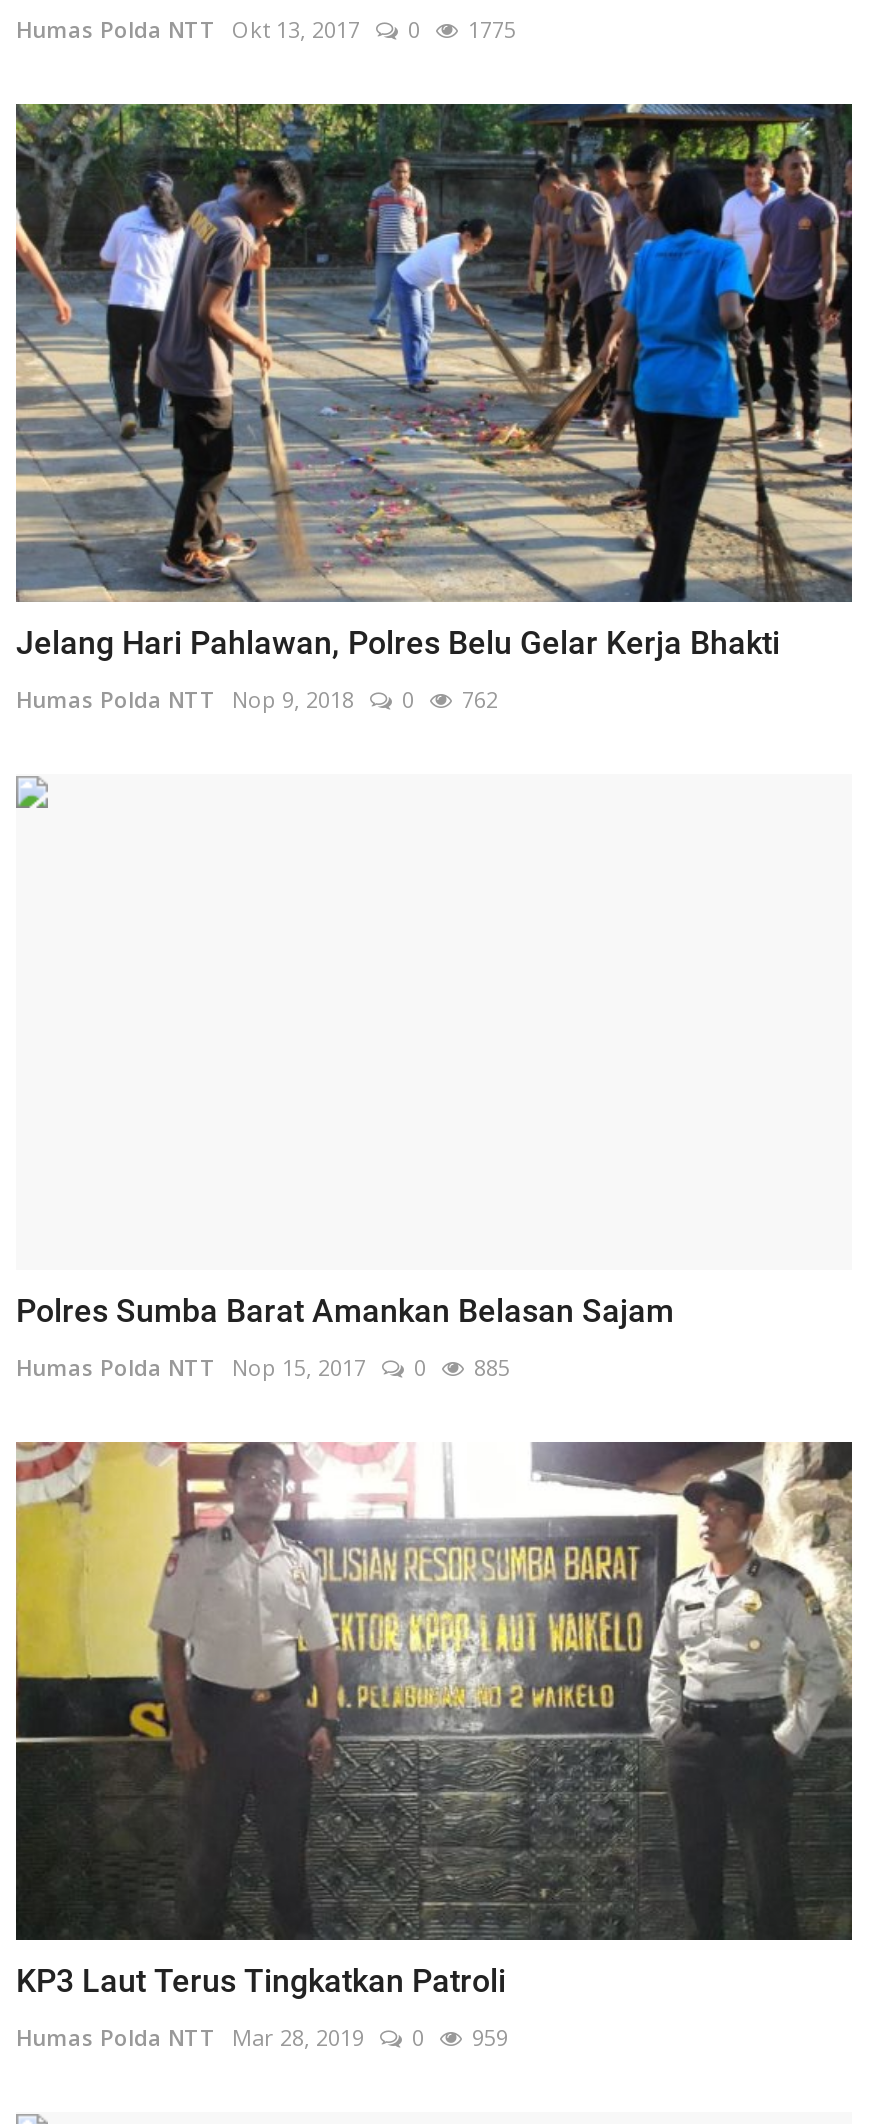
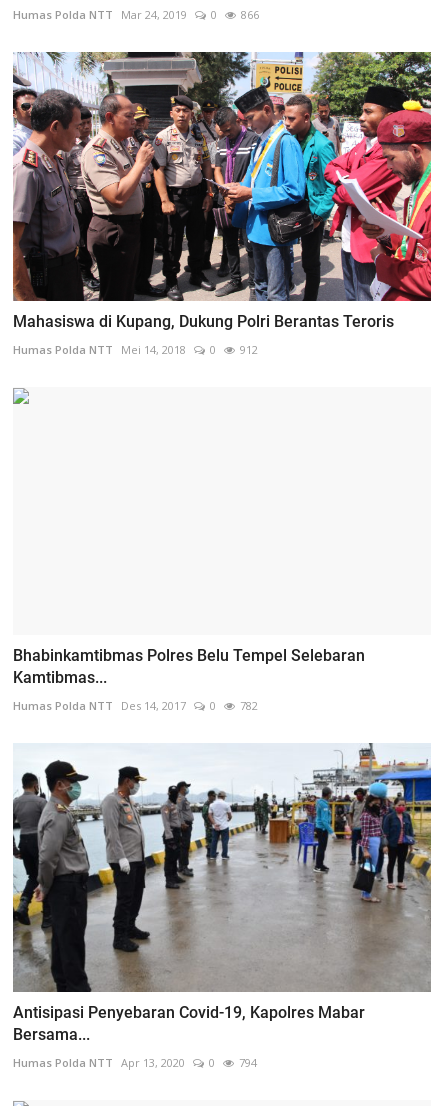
[16,14,360,44] Humas Polda NTT Okt 13, 2017 -> [13,7,187,22] Humas Polda NTT Mar 24, 2019
[468,14,516,44] 1775 -> [241,7,259,22] 866
[14,102,854,661] [image] | Jelang Hari Pahlawan, Polres Belu Gelar Kerja Bhakti -> [12,51,432,331] [image] | Mahasiswa di Kupang, Dukung Polri Berantas Teroris
[16,683,354,713] Humas Polda NTT Nop 9, 2018 -> [13,342,186,357] Humas Polda NTT Mei 14, 2018
[462,683,498,713] 762 -> [240,342,258,357] 912
[16,1292,674,1330] Polres Sumba Barat Amankan Belasan Sajam -> [13,646,365,687] Bhabinkamtibmas Polres Belu Tempel Selebaran | Kamtibmas...
[16,1352,366,1382] Humas Polda NTT Nop 15, 2017 -> [13,698,186,713] Humas Polda NTT Des 14, 2017
[474,1352,510,1382] 885 -> [240,698,258,713] 782
[14,1440,854,2000] [image] | KP3 Laut Terus Tingkatkan Patroli -> [12,743,432,1044] [image] | Antisipasi Penyebaran Covid-19, Kapolres Mabar | Bersama...
[16,2022,364,2052] Humas Polda NTT Mar 28, 2019 -> [13,1055,185,1070] Humas Polda NTT Apr 13, 2020
[472,2022,508,2052] 959 -> [239,1055,257,1070] 794

